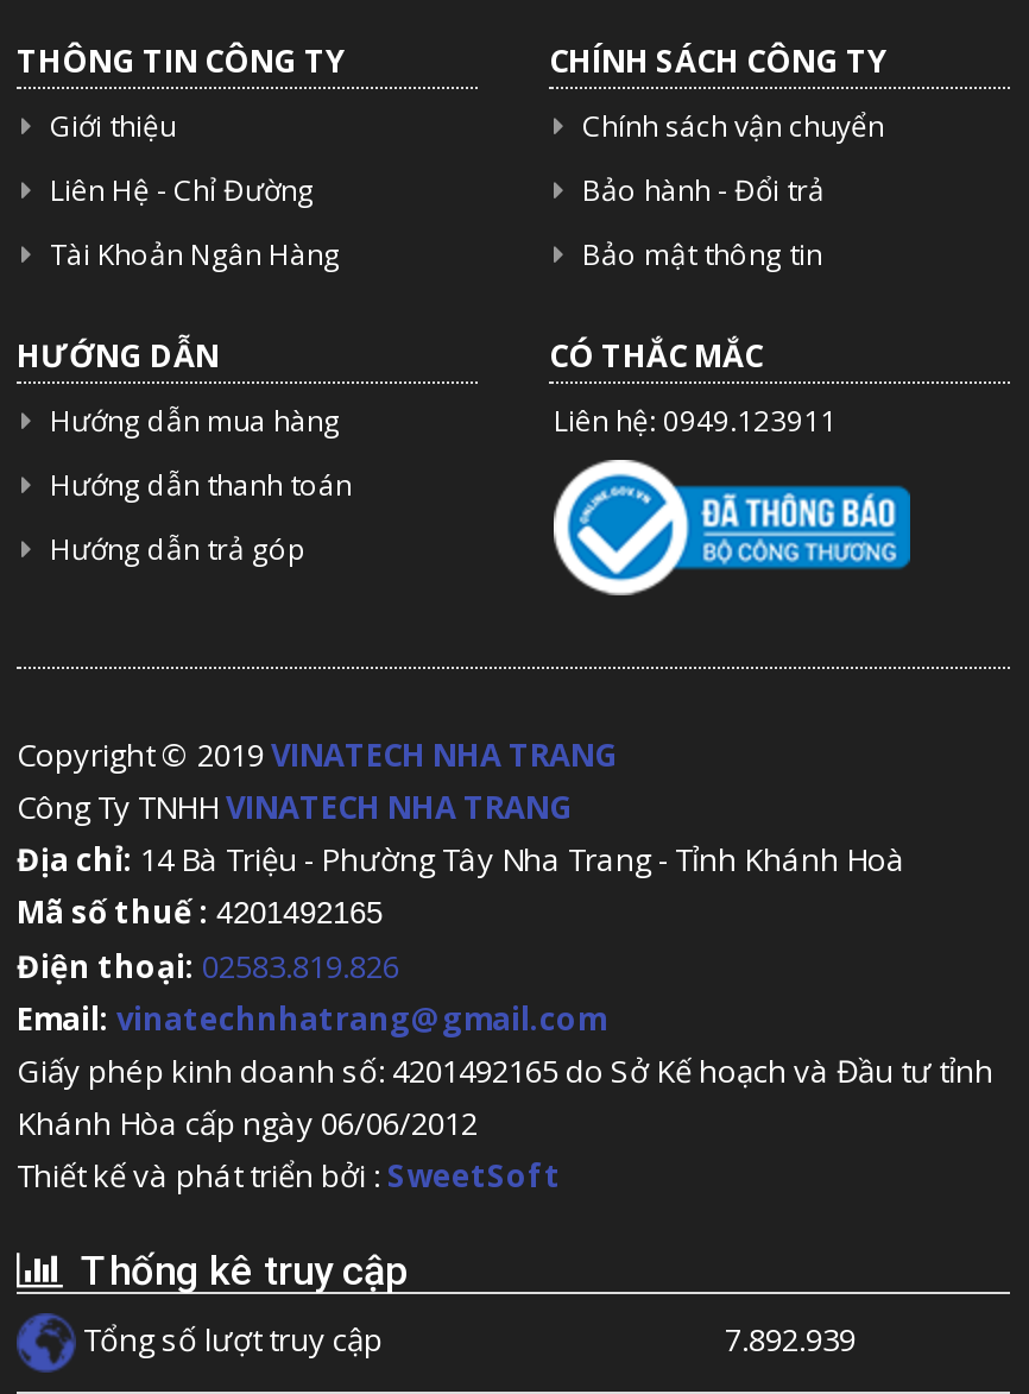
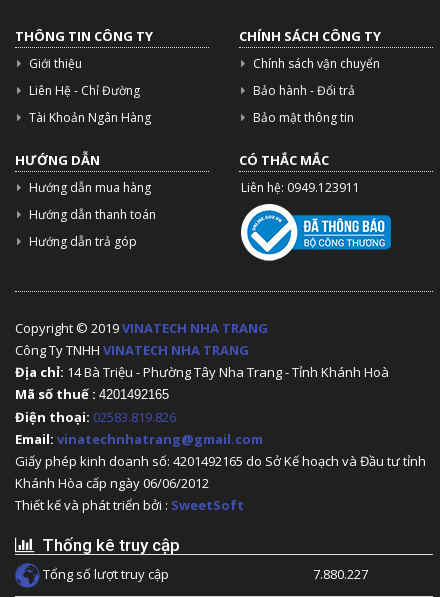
[725,1317,856,1360] 7.892.939 -> [313,565,368,583] 7.880.227

